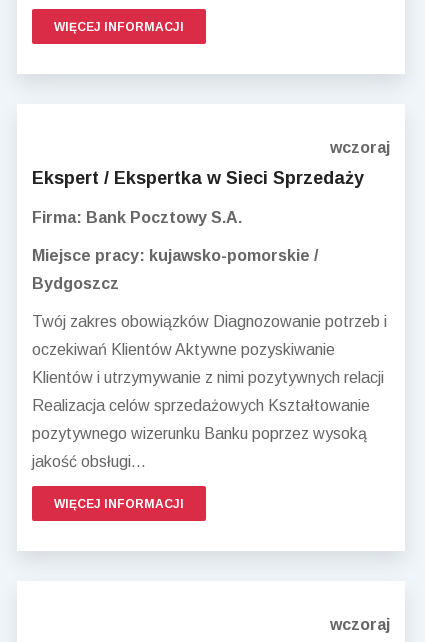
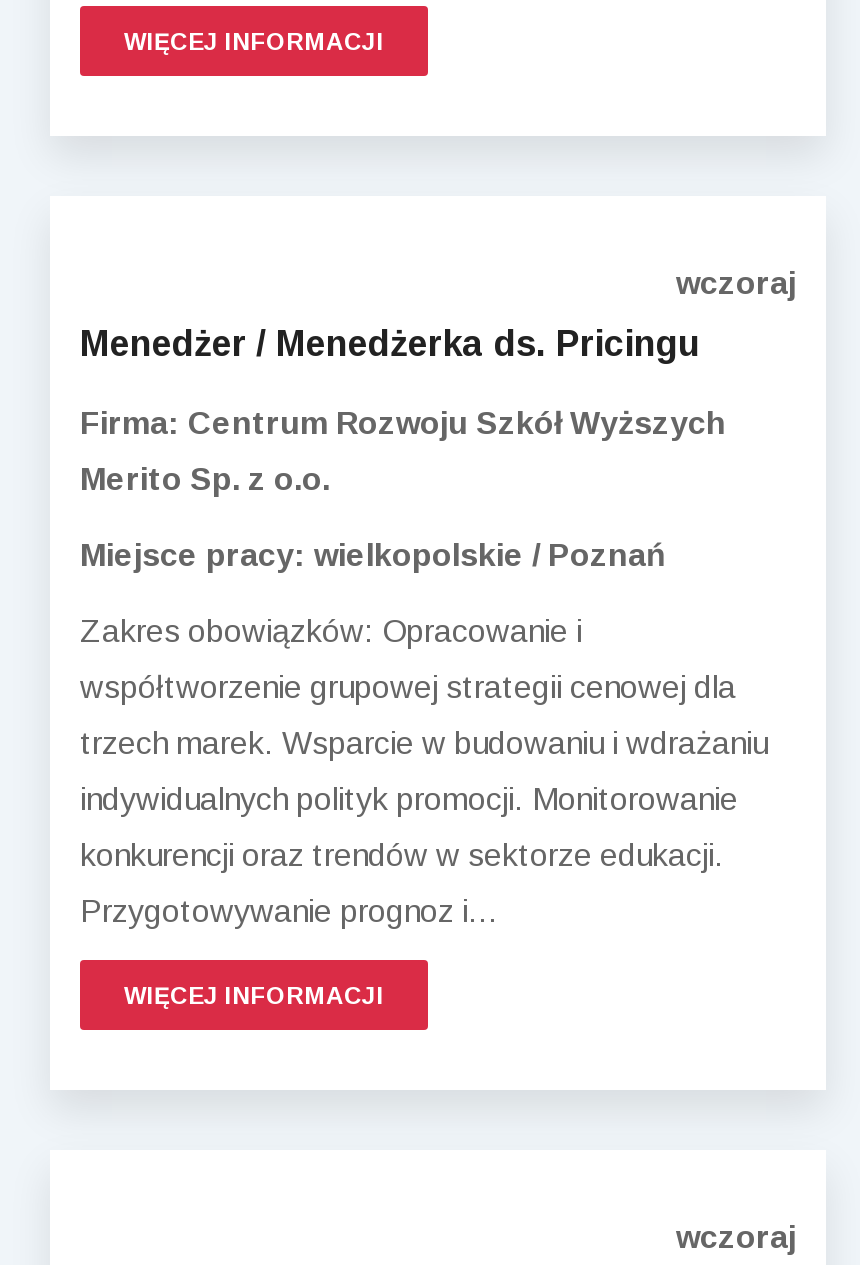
[32,168,364,188] Ekspert / Ekspertka w Sieci Sprzedaży -> [80,324,700,364] Menedżer / Menedżerka ds. Pricingu
[32,209,242,226] Firma: Bank Pocztowy S.A. -> [80,406,726,440] Firma: Centrum Rozwoju Szkół Wyższych
[32,247,318,264] Miejsce pracy: kujawsko-pomorskie / -> [80,462,330,496] Merito Sp. z o.o.
[32,275,119,292] Bydgoszcz -> [80,538,666,572] Miejsce pracy: wielkopolskie / Poznań
[32,313,387,330] Twój zakres obowiązków Diagnozowanie potrzeb i -> [80,614,582,648] Zakres obowiązków: Opracowanie i
[32,341,335,358] oczekiwań Klientów Aktywne pozyskiwanie -> [80,670,736,704] współtworzenie grupowej strategii cenowej dla
[32,369,384,386] Klientów i utrzymywanie z nimi pozytywnych relacji -> [80,726,768,760] trzech marek. Wsparcie w budowaniu i wdrażaniu
[32,397,370,414] Realizacja celów sprzedażowych Kształtowanie -> [80,782,738,816] indywidualnych polityk promocji. Monitorowanie
[32,425,367,442] pozytywnego wizerunku Banku poprzez wysoką -> [80,838,724,872] konkurencji oraz trendów w sektorze edukacji.
[32,453,146,470] jakość obsługi... -> [80,894,498,928] Przygotowywanie prognoz i...

